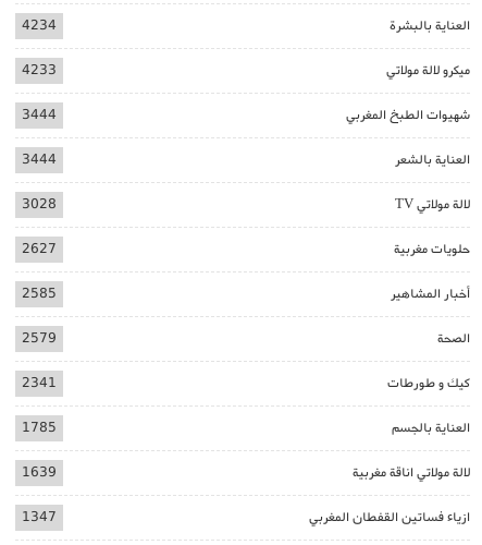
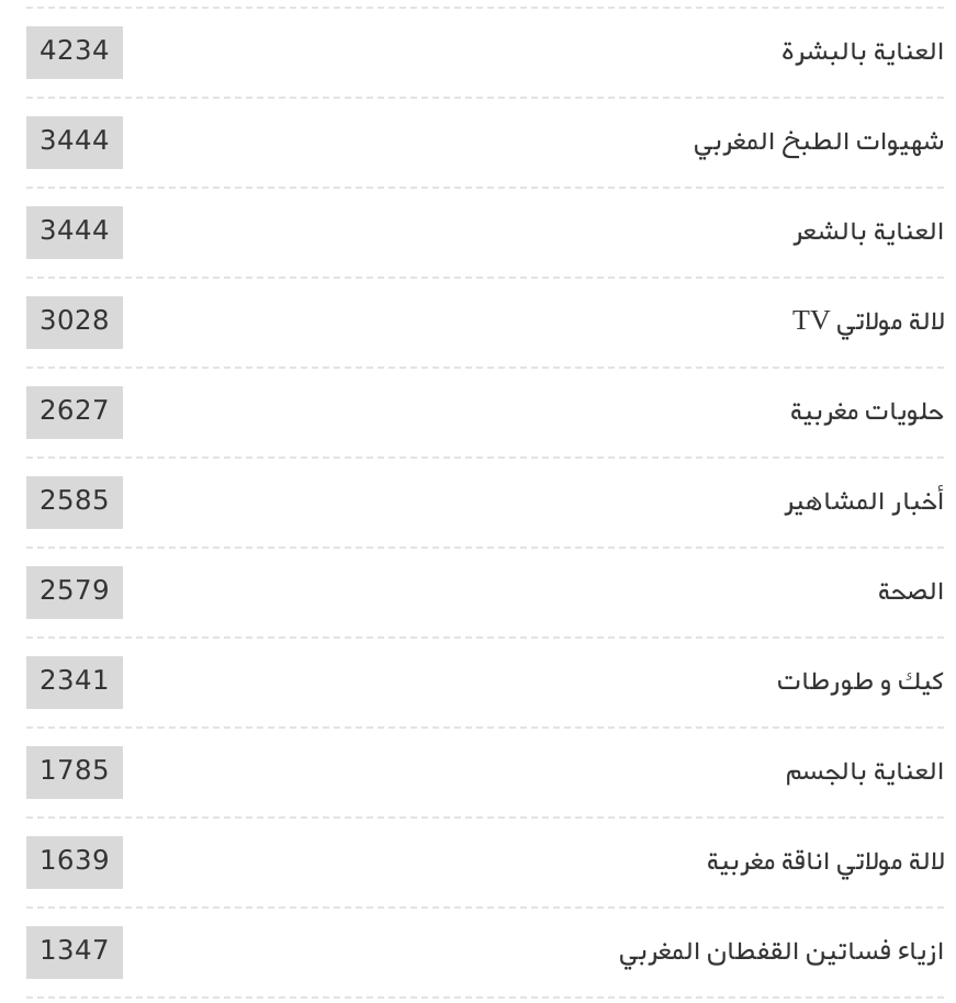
[22,60,470,81] ميكرو لالة مولاتي | 4233 -> none

